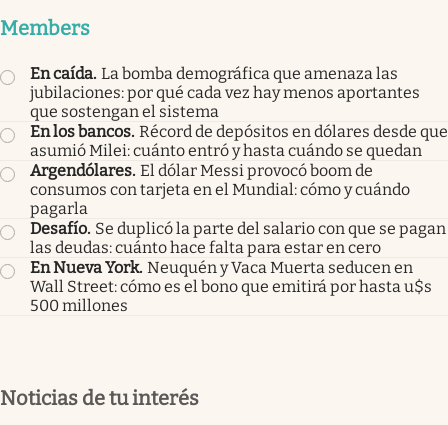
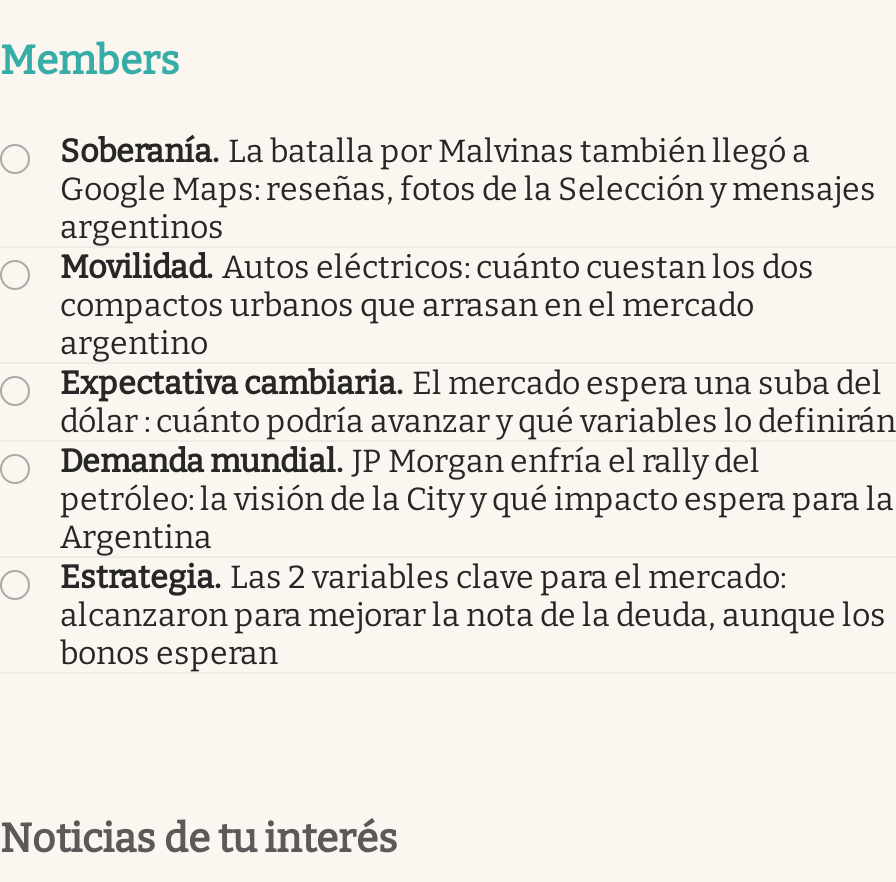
[30,64,448,315] En caída. La bomba demográfica que amenaza las | jubilaciones: por qué cada vez hay menos aportantes | que sostengan el sistema | En los bancos. Récord de depósitos en dólares desde que | asumió Milei: cuánto entró y hasta cuándo se quedan | Argendólares. El dólar Messi provocó boom de | consumos con tarjeta en el Mundial: cómo y cuándo | pagarla | Desafío. Se duplicó la parte del salario con que se pagan | las deudas: cuánto hace falta para estar en cero | En Nueva York. Neuquén y Vaca Muerta seducen en | Wall Street: cómo es el bono que emitirá por hasta u$s | 500 millones -> [60,131,896,671] Soberanía. La batalla por Malvinas también llegó a | Google Maps: reseñas, fotos de la Selección y mensajes | argentinos | Movilidad. Autos eléctricos: cuánto cuestan los dos | compactos urbanos que arrasan en el mercado | argentino | Expectativa cambiaria. El mercado espera una suba del | dólar : cuánto podría avanzar y qué variables lo definirán | Demanda mundial. JP Morgan enfría el rally del | petróleo: la visión de la City y qué impacto espera para la | Argentina | Estrategia. Las 2 variables clave para el mercado: | alcanzaron para mejorar la nota de la deuda, aunque los | bonos esperan

